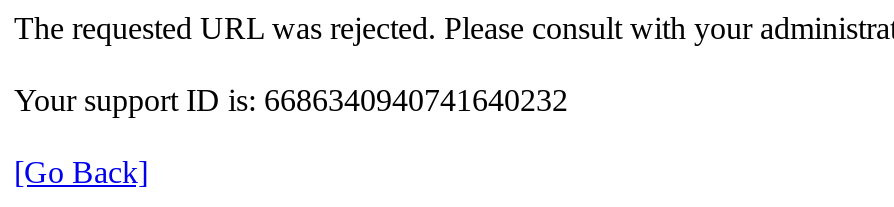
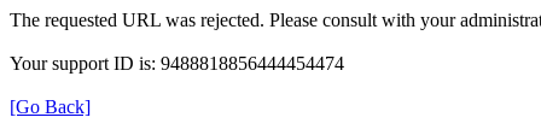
[14,83,568,117] Your support ID is: 6686340940741640232 -> [10,53,344,74] Your support ID is: 9488818856444454474

